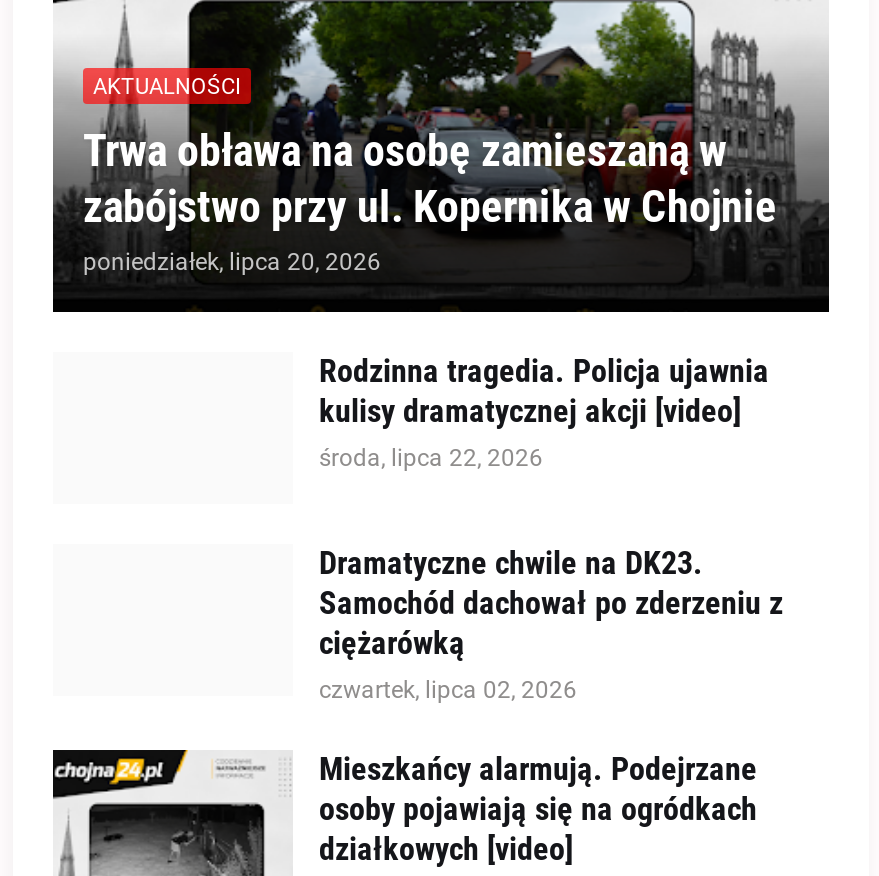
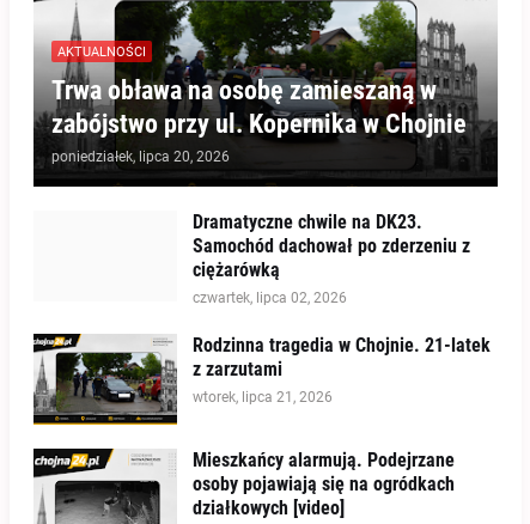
[319,352,769,472] Rodzinna tragedia. Policja ujawnia | kulisy dramatycznej akcji [video] | środa, lipca 22, 2026 -> none
moved [319,544,783,704] -> [193,211,470,307]: Dramatyczne chwile na DK23. | Samochód dachował po zderzeniu z | ciężarówką | czwartek, lipca 02, 2026
none -> [32,333,491,426] [image] | Rodzinna tragedia w Chojnie. 21-latek | z zarzutami | wtorek, lipca 21, 2026

